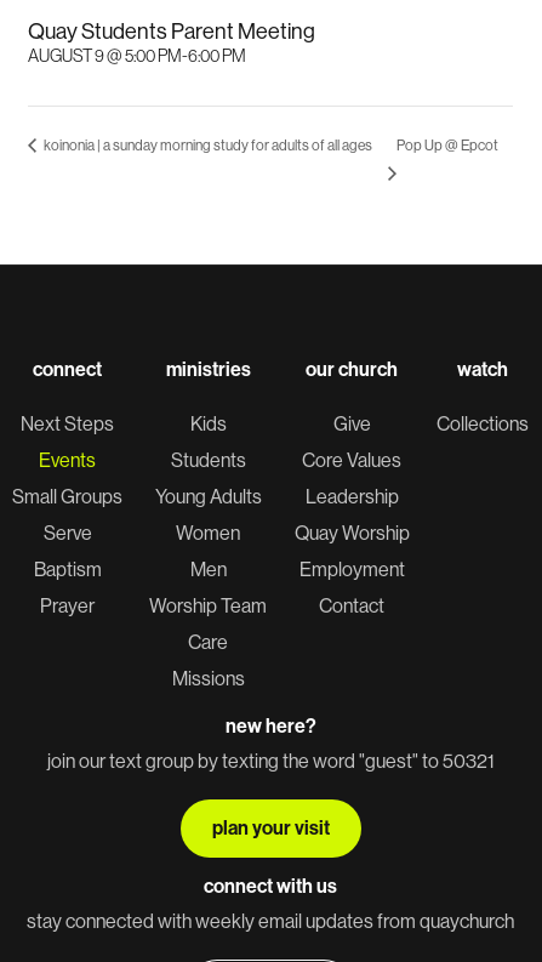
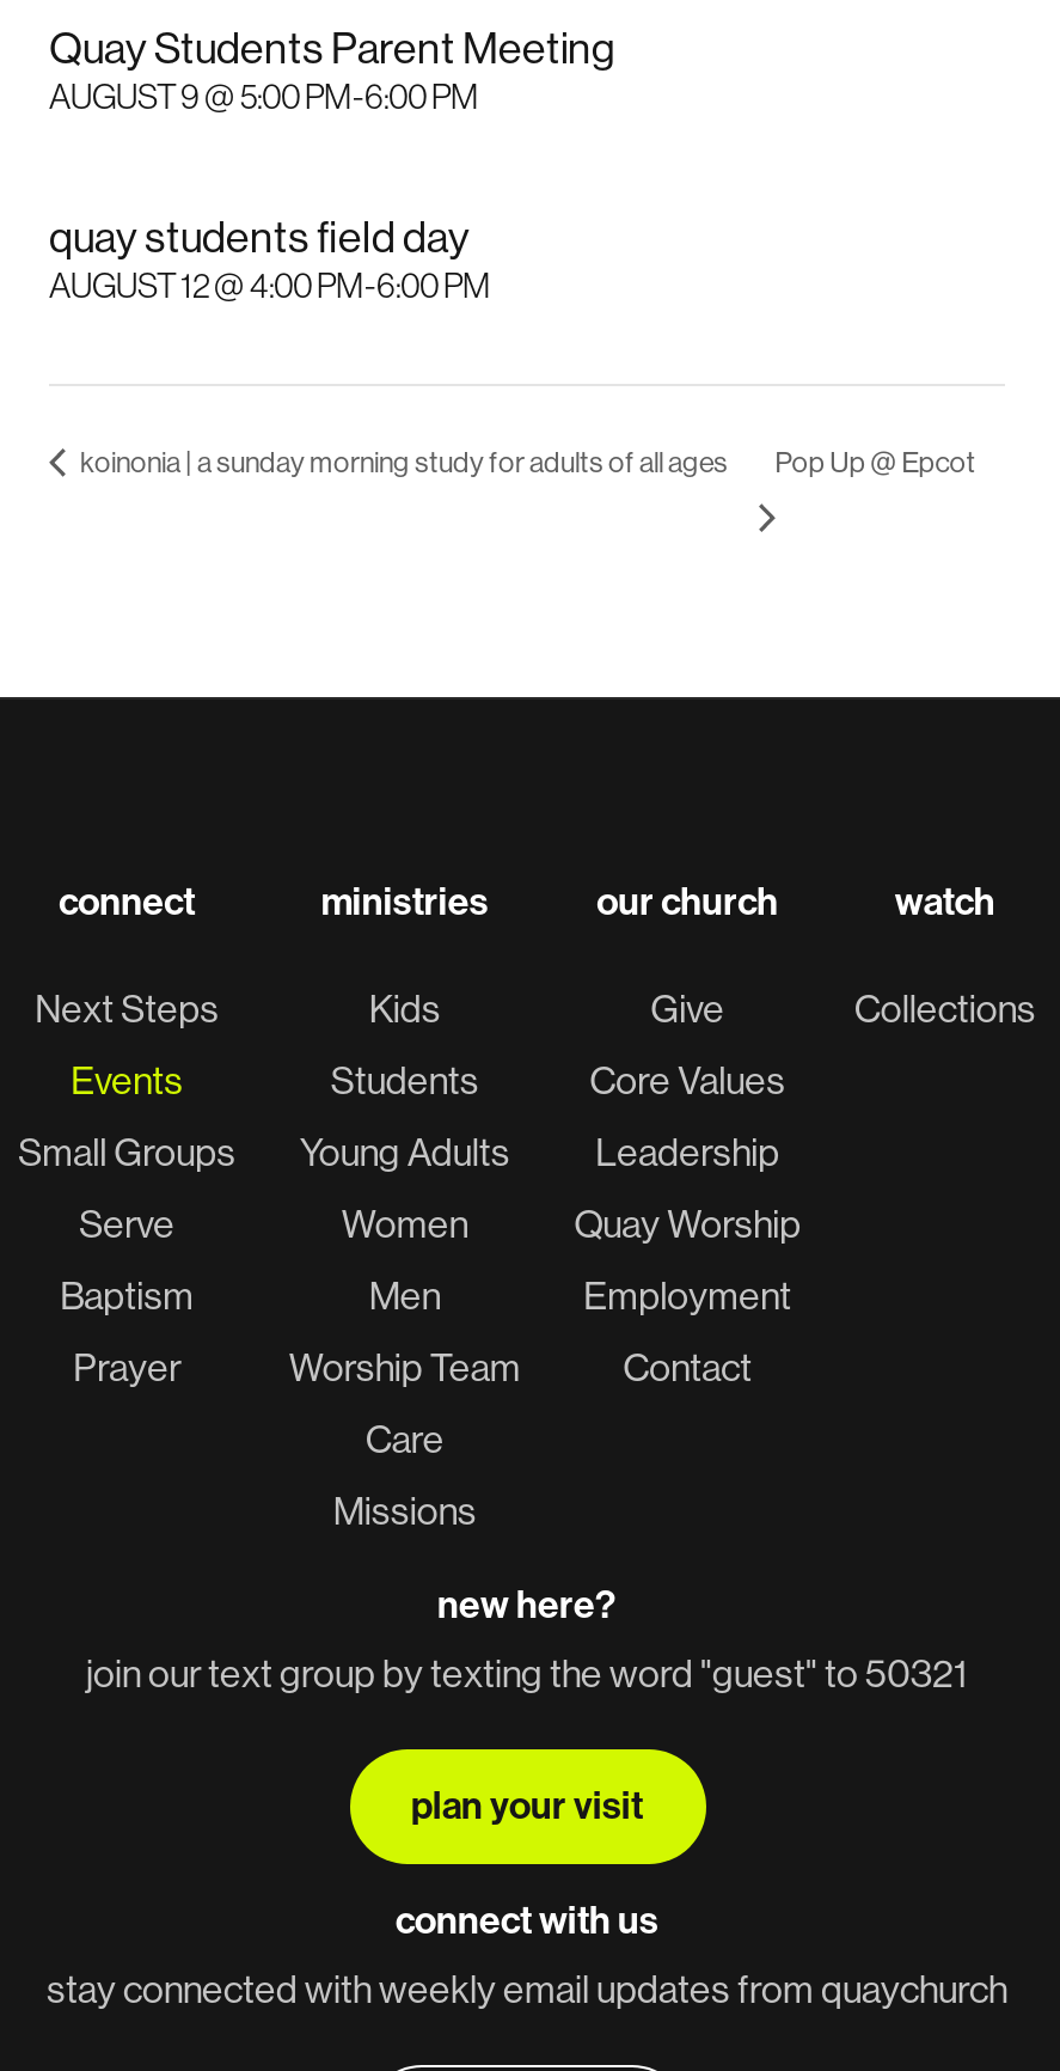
none -> [49,214,491,305] quay students field day | AUGUST 12 @ 4:00 PM-6:00 PM

